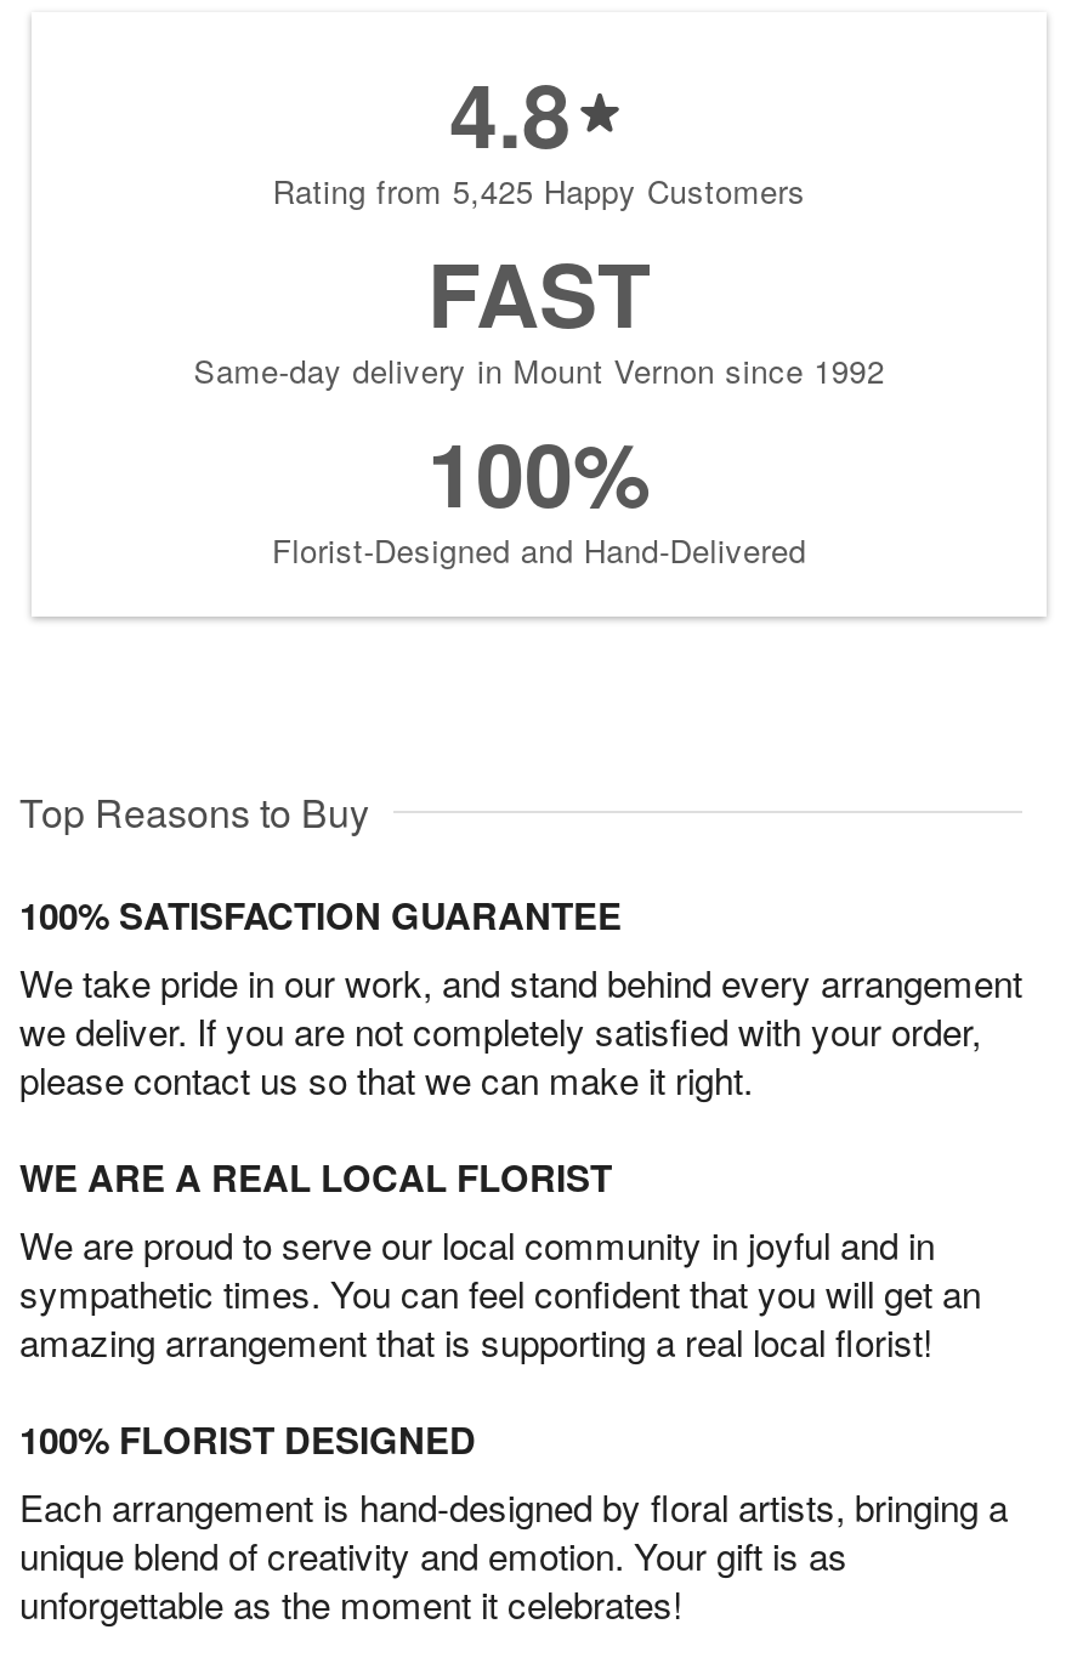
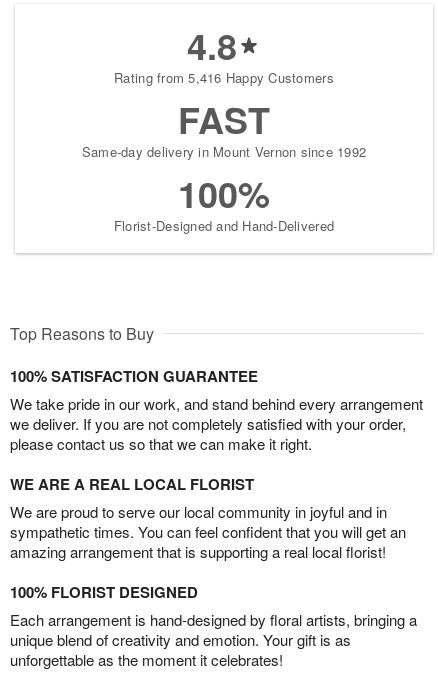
[272,168,806,215] Rating from 5,425 Happy Customers -> [114,68,334,87] Rating from 5,416 Happy Customers

